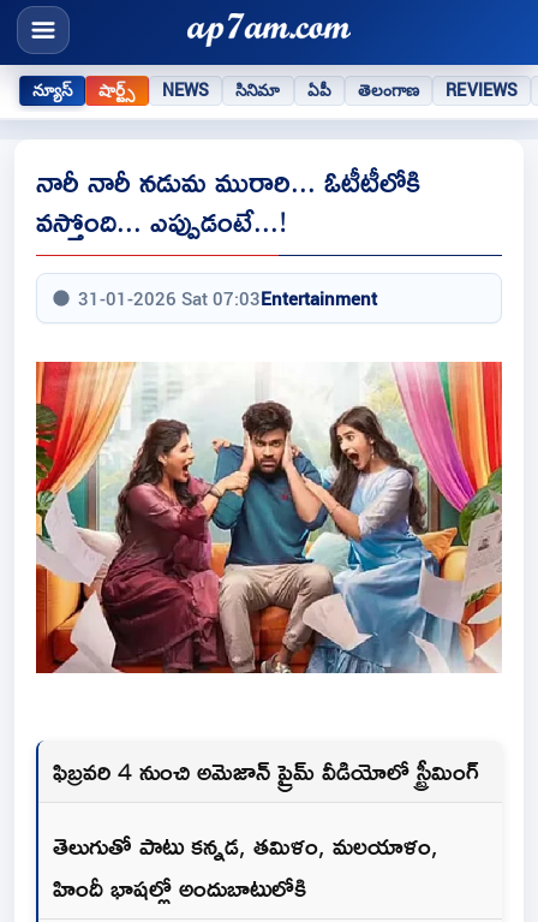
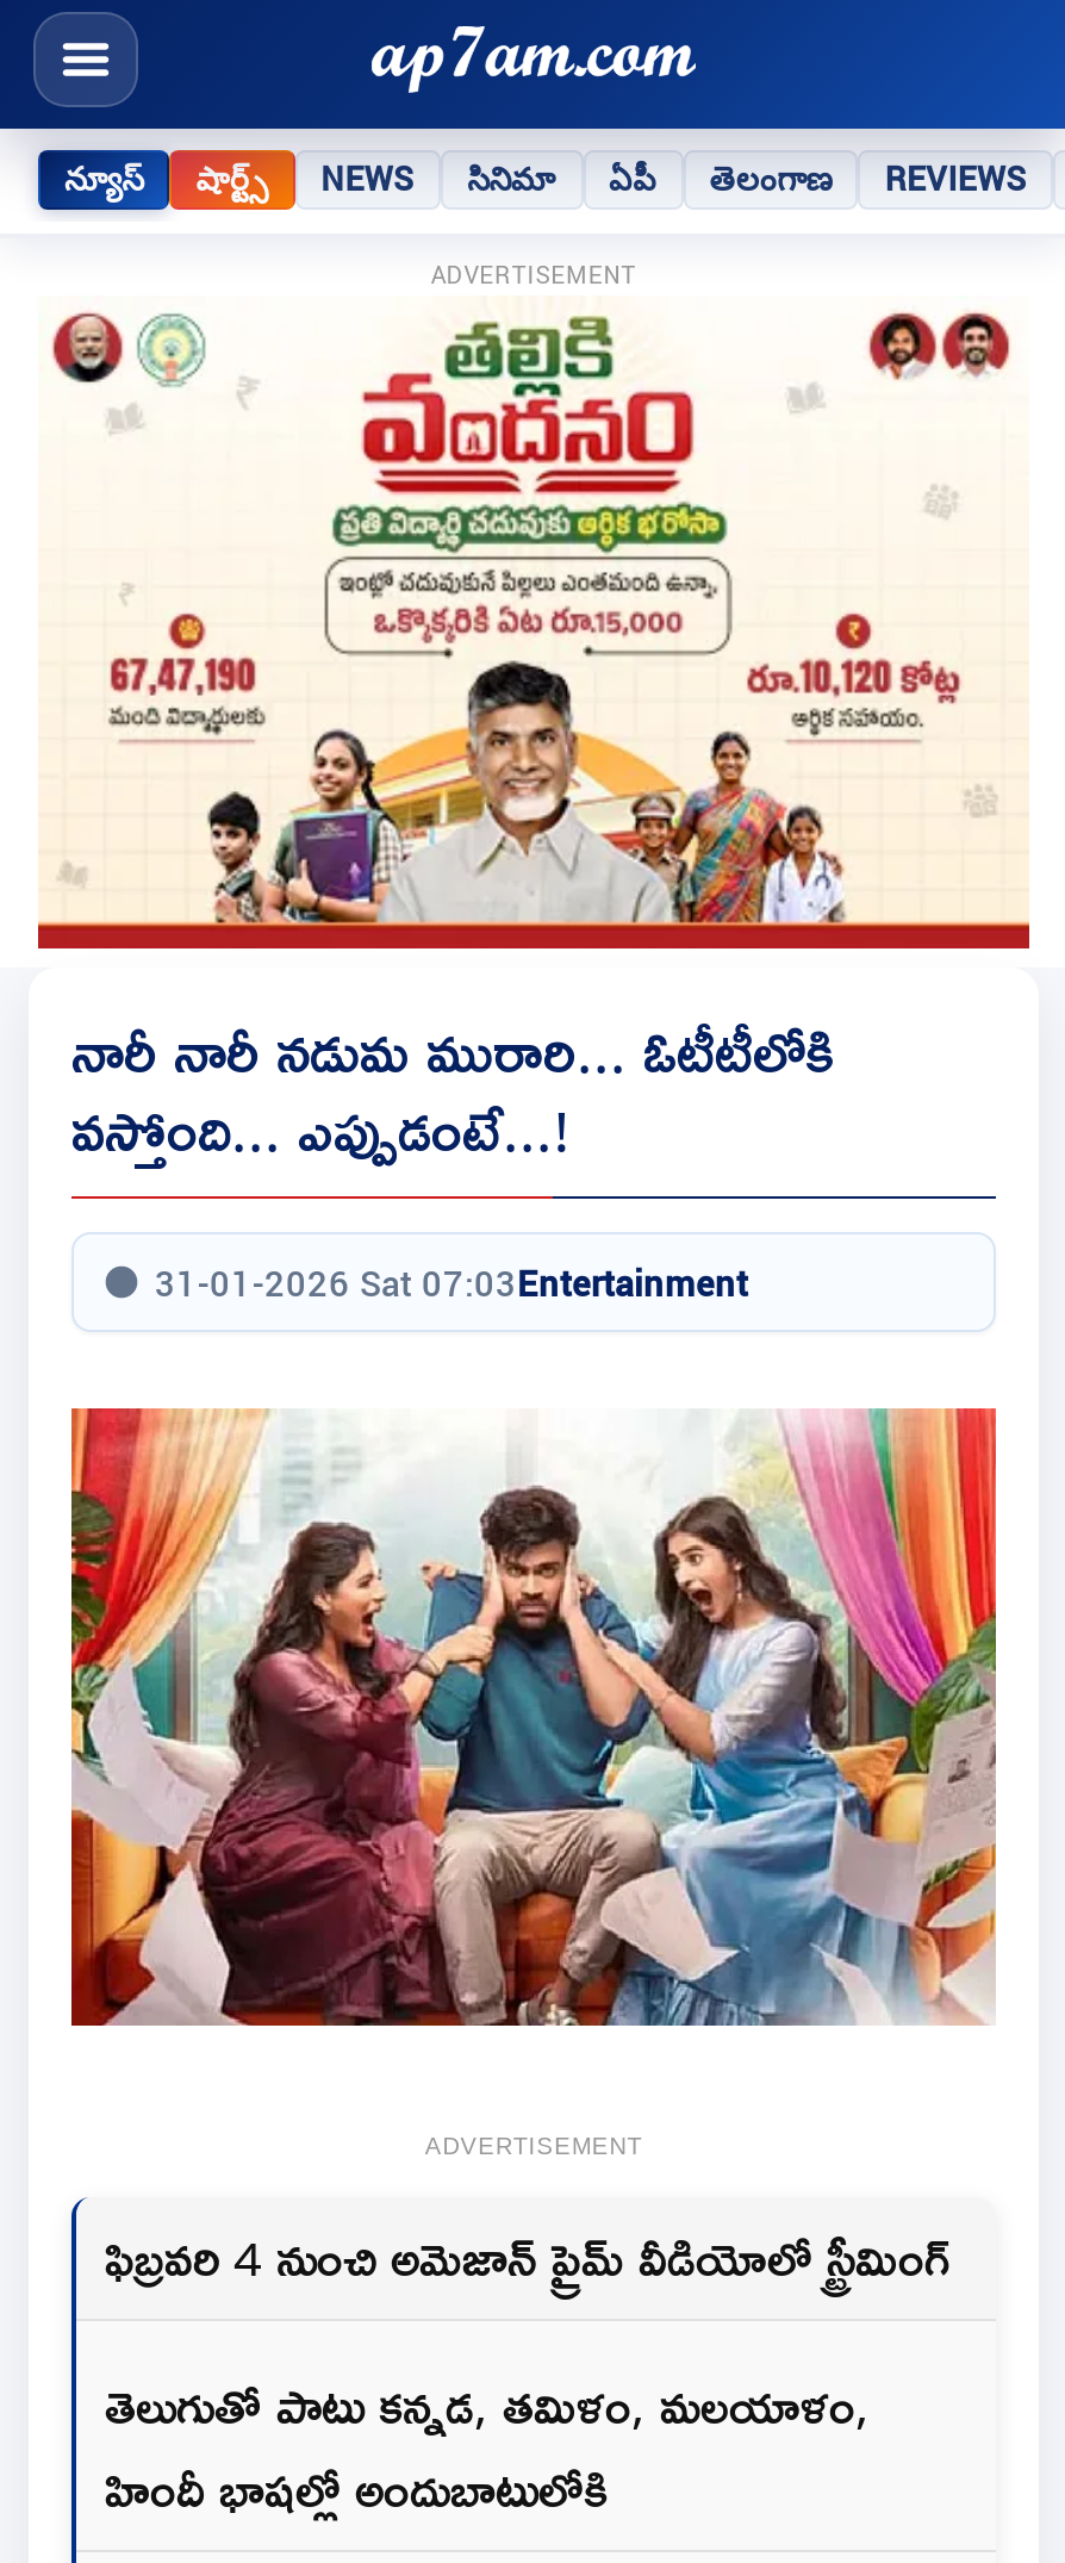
none -> [36,310,1032,951] [image]
none -> [431,258,636,291] ADVERTISEMENT
none -> [425,2122,642,2167] ADVERTISEMENT

